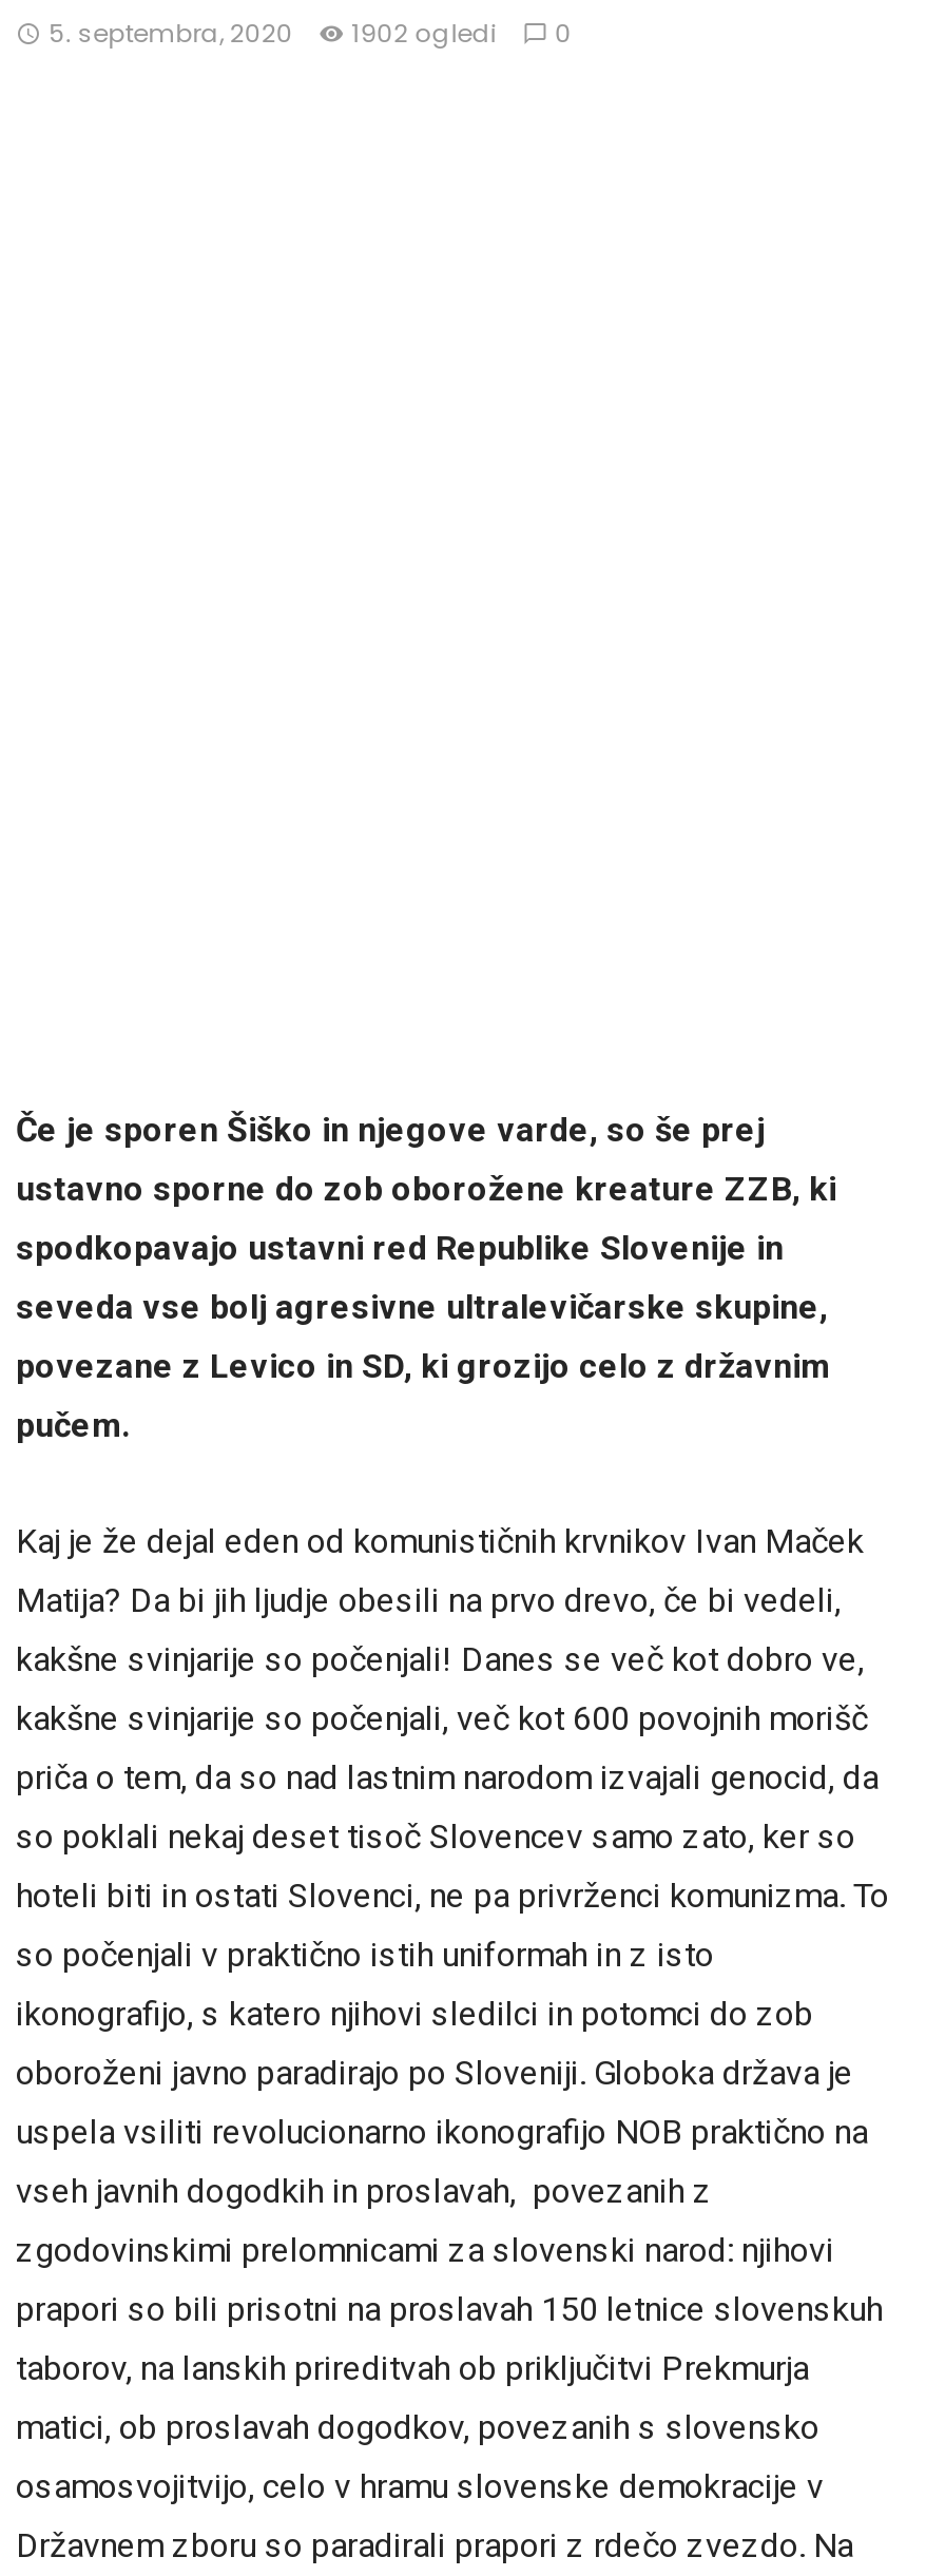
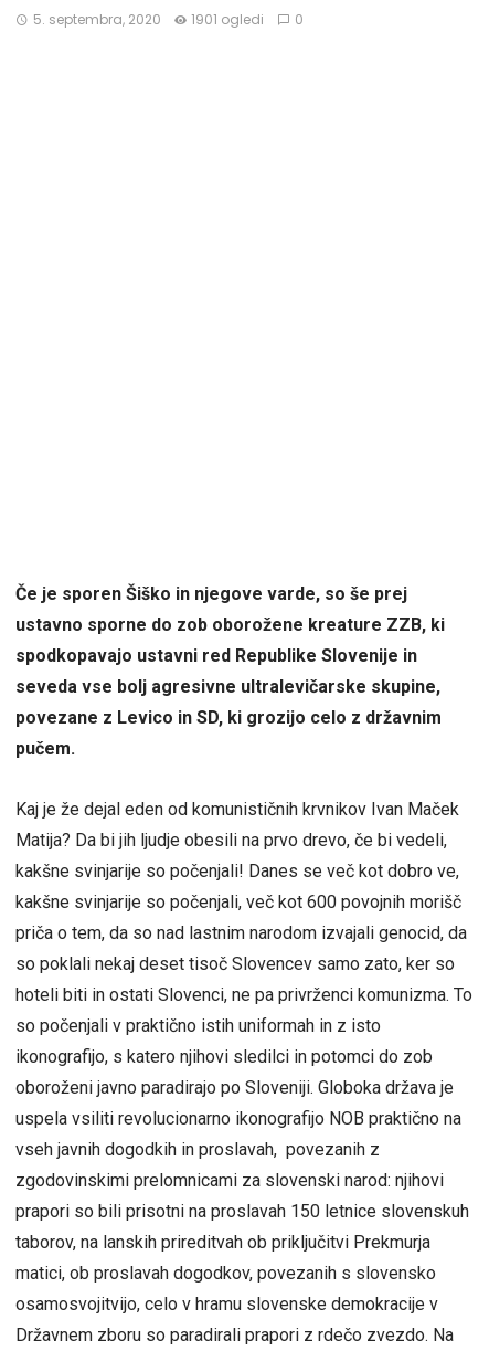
[49,15,572,51] 5. septembra, 2020 1902 ogledi 0 -> [33,10,303,29] 5. septembra, 2020 1901 ogledi 0

